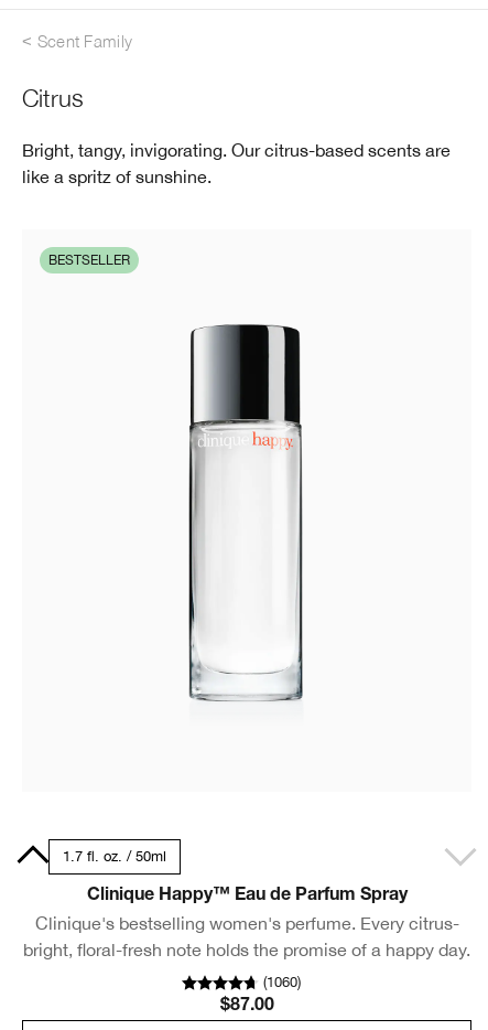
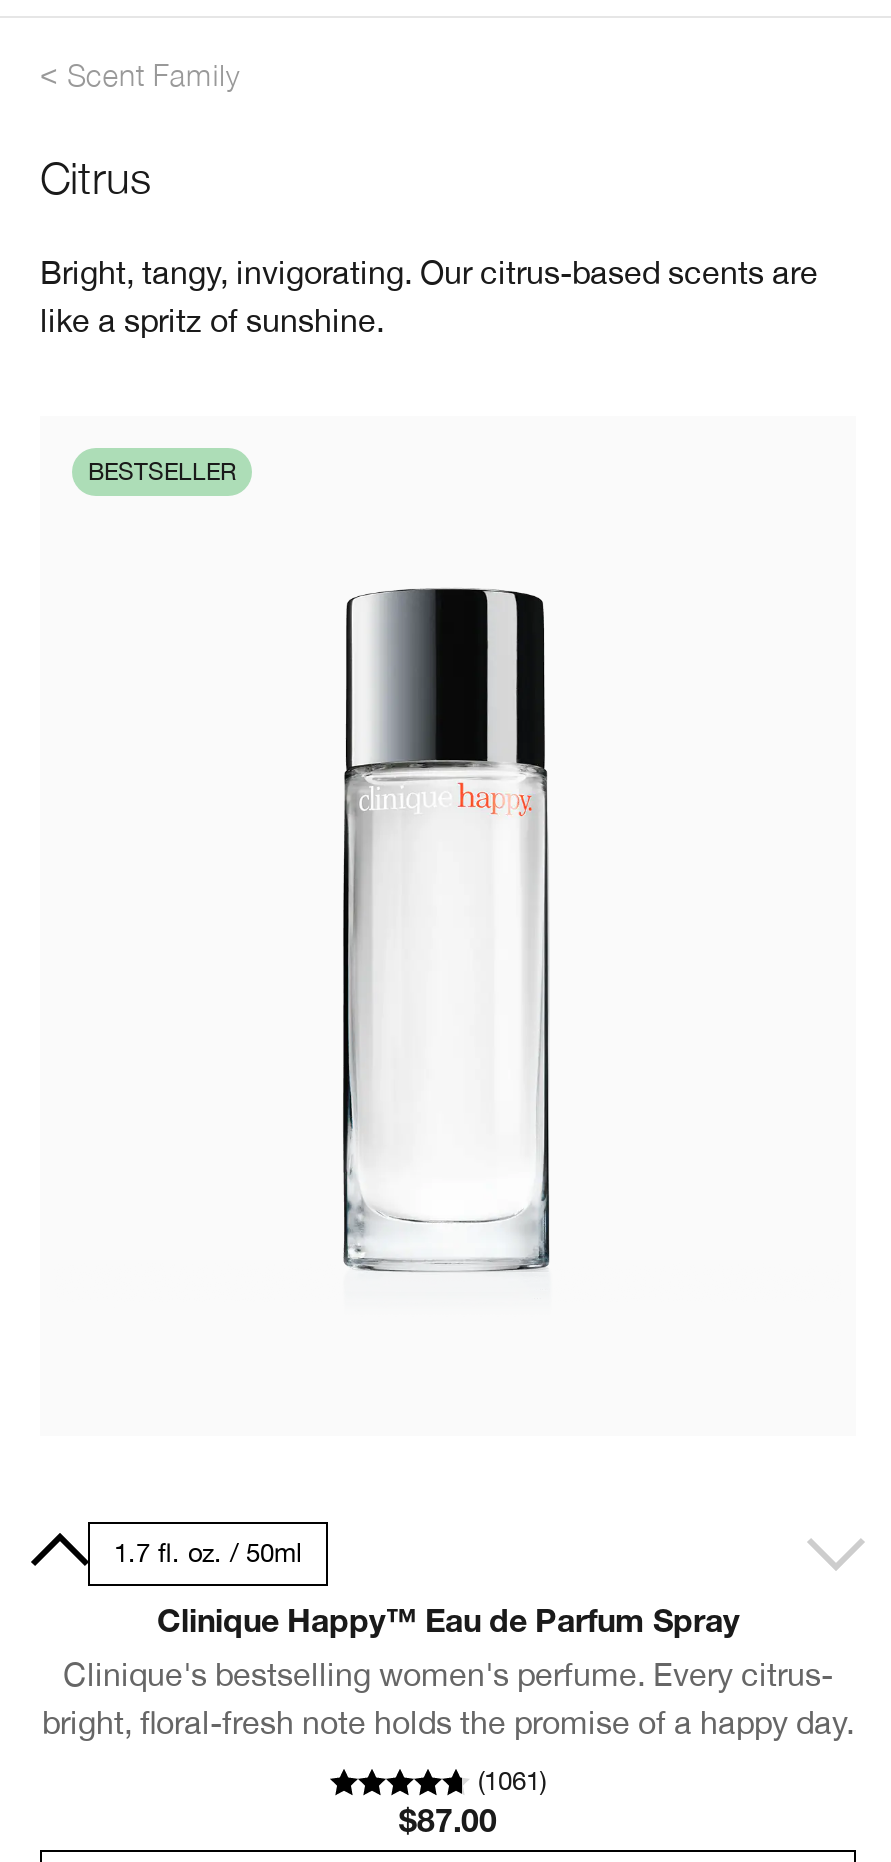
[263,974,301,990] (1060) -> [478,1766,546,1796] (1061)

